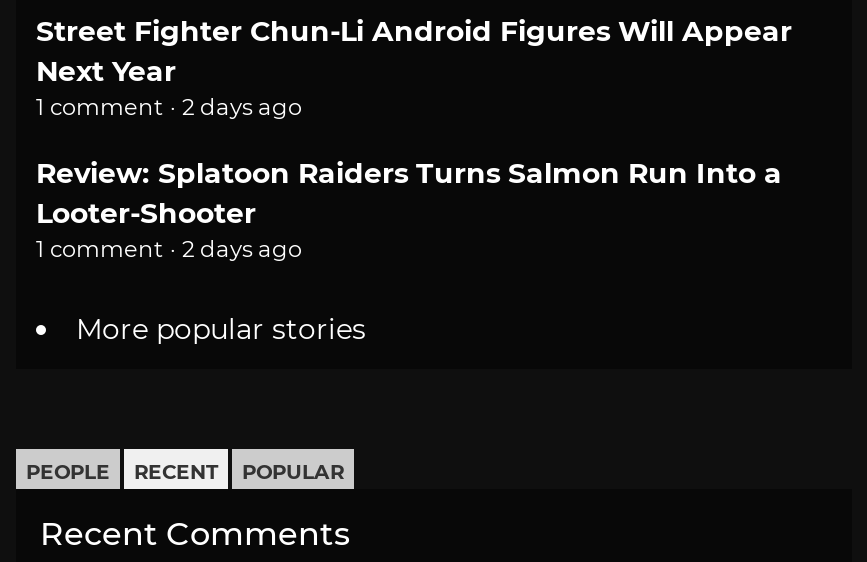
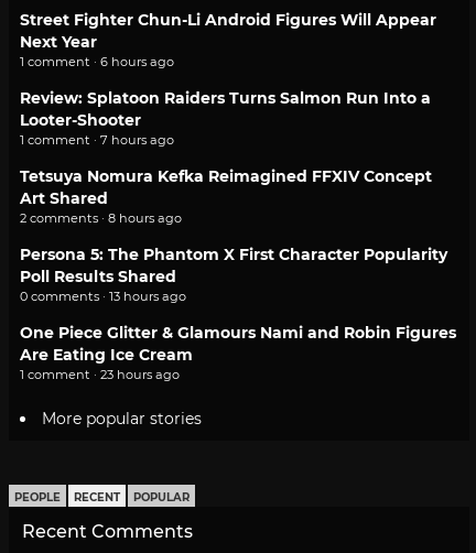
[36,93,302,121] 1 comment · 2 days ago -> [20,54,174,69] 1 comment · 6 hours ago
[36,235,302,263] 1 comment · 2 days ago -> [20,132,456,382] 1 comment · 7 hours ago | Tetsuya Nomura Kefka Reimagined FFXIV Concept | Art Shared | 2 comments · 8 hours ago | Persona 5: The Phantom X First Character Popularity | Poll Results Shared | 0 comments · 13 hours ago | One Piece Glitter & Glamours Nami and Robin Figures | Are Eating Ice Cream | 1 comment · 23 hours ago

